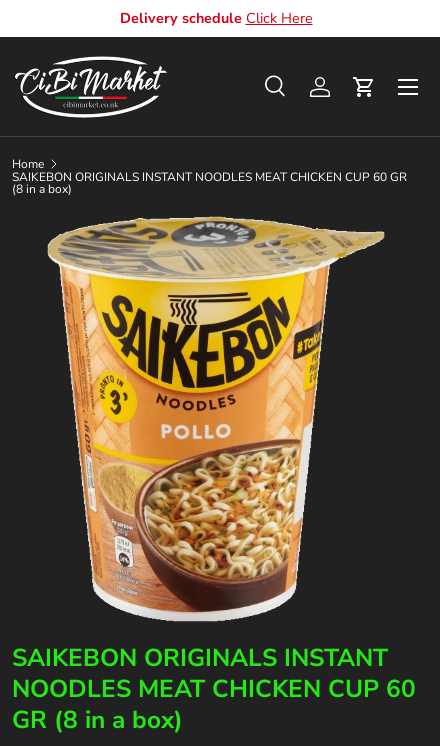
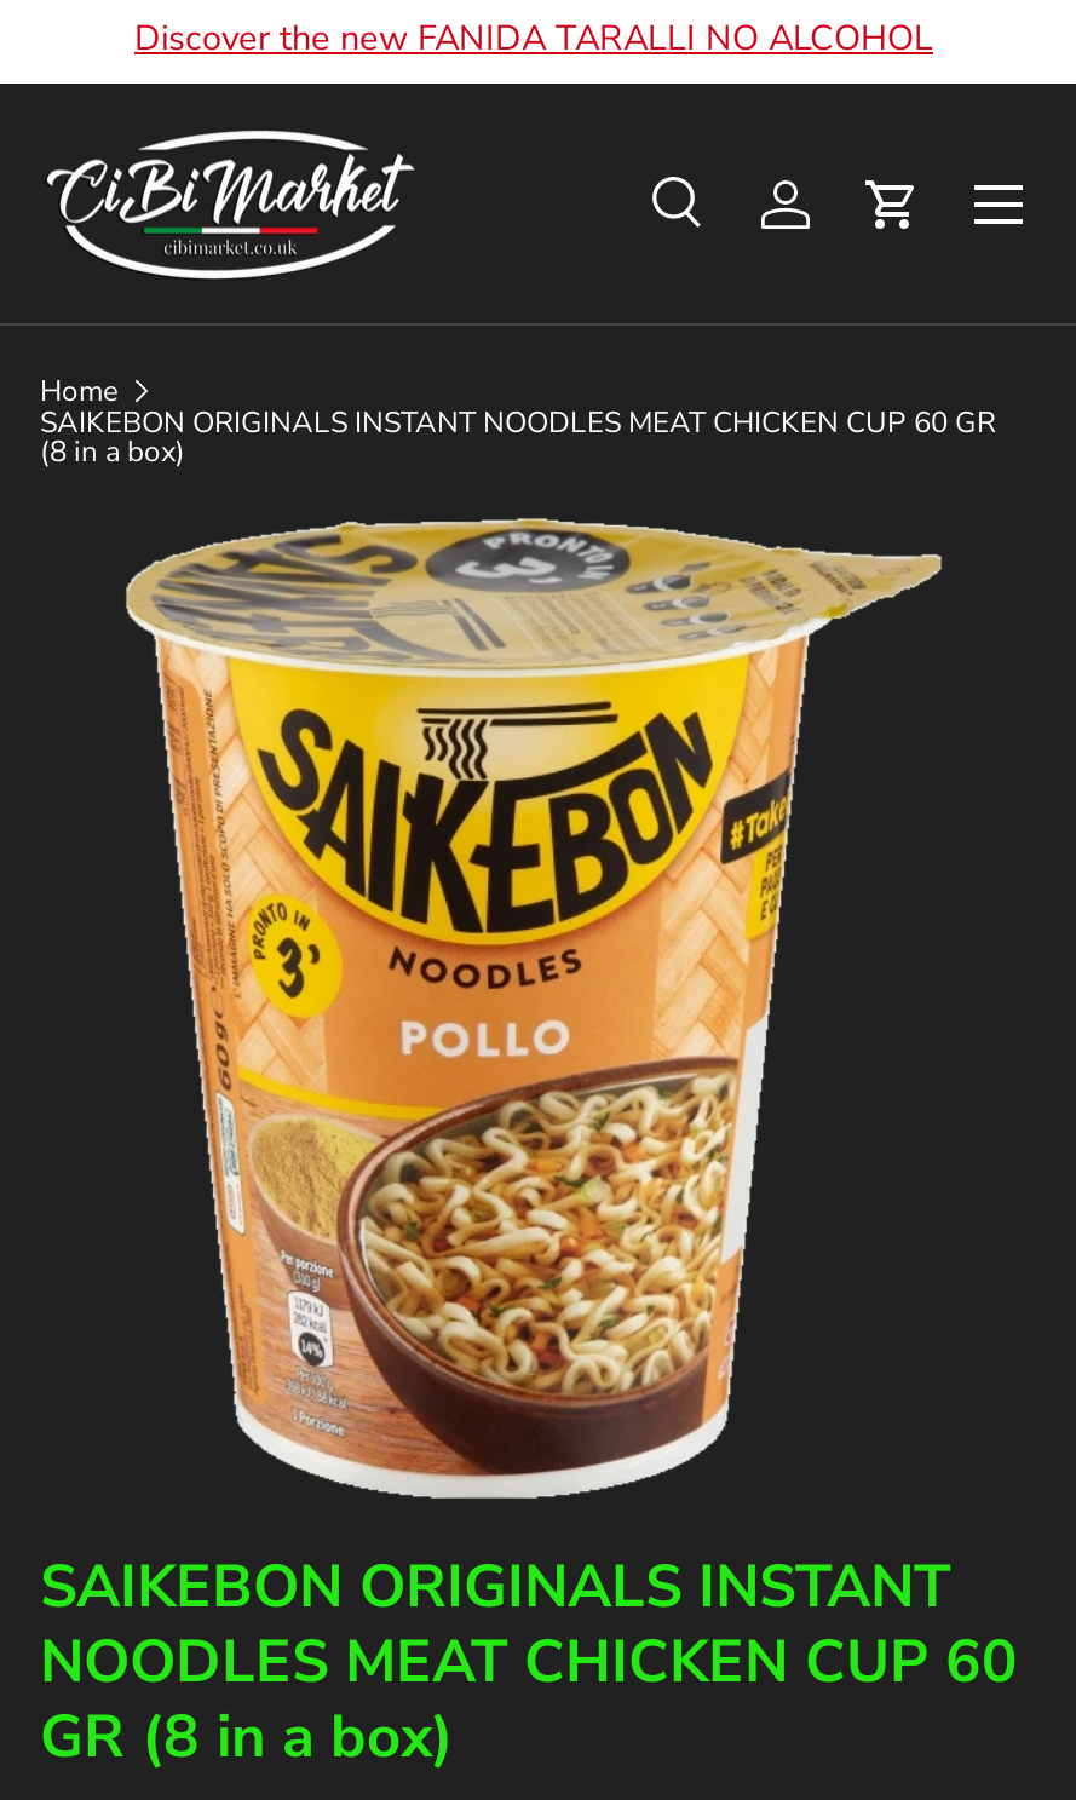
[127,8,320,28] Delivery schedule Click Here -> [134,13,933,62] Discover the new FANIDA TARALLI NO ALCOHOL

